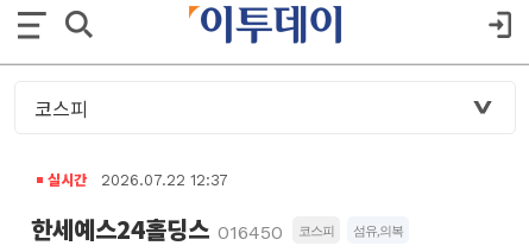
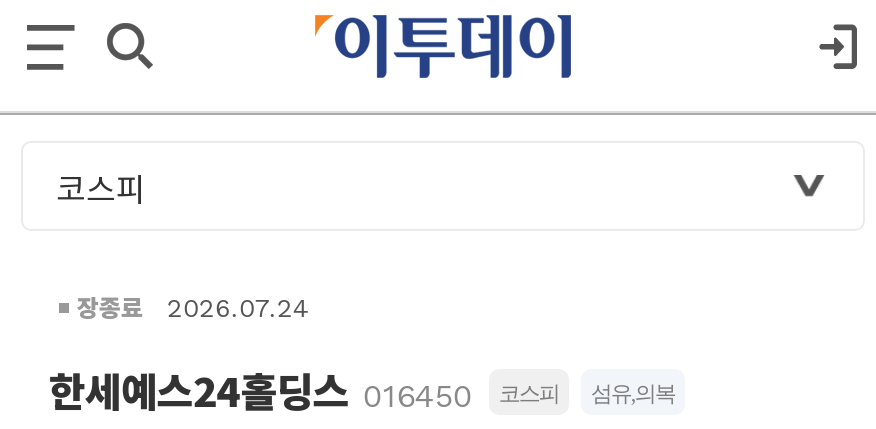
[47,169,228,189] 실시간 2026.07.22 12:37 -> [77,289,309,323] 장종료 2026.07.24

